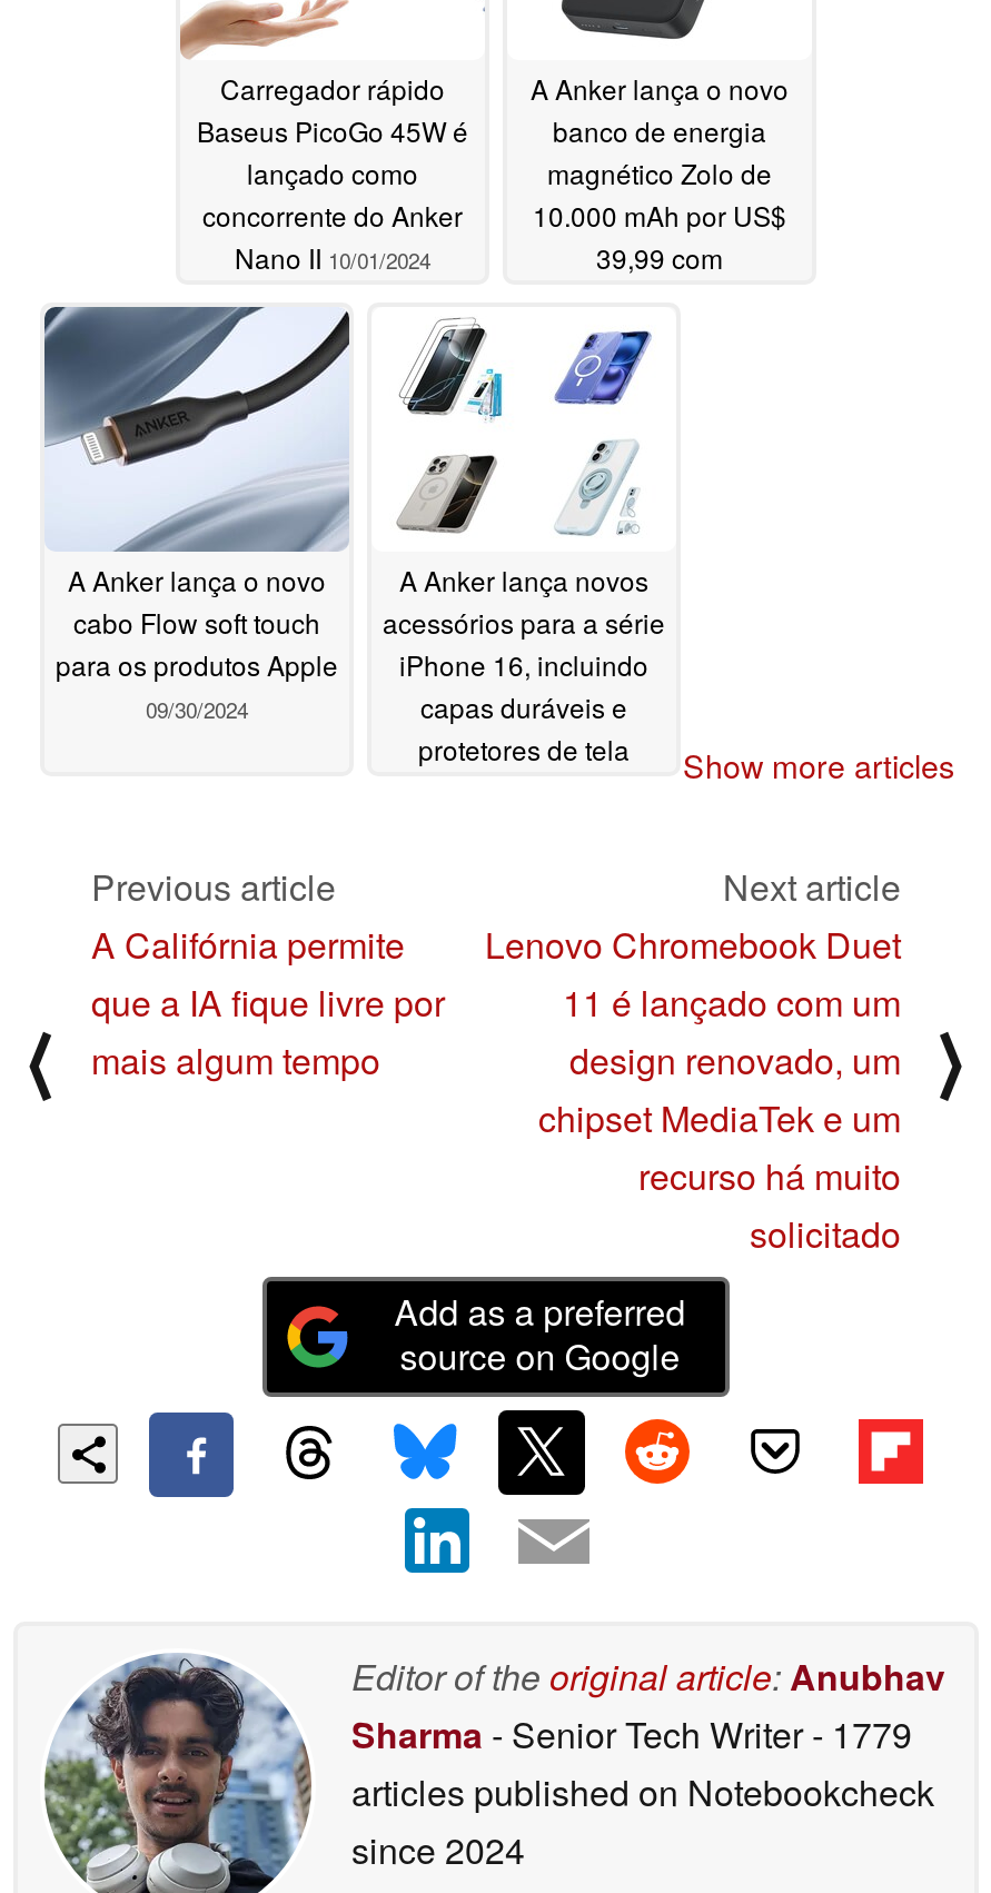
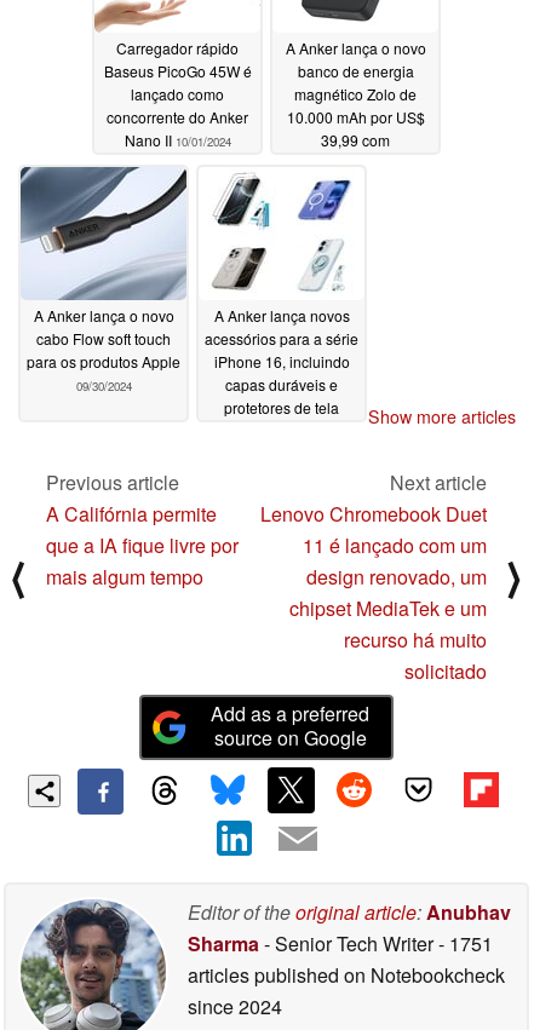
[351,1708,912,1759] Sharma - Senior Tech Writer - 1779 -> [188,929,493,957] Sharma - Senior Tech Writer - 1751

